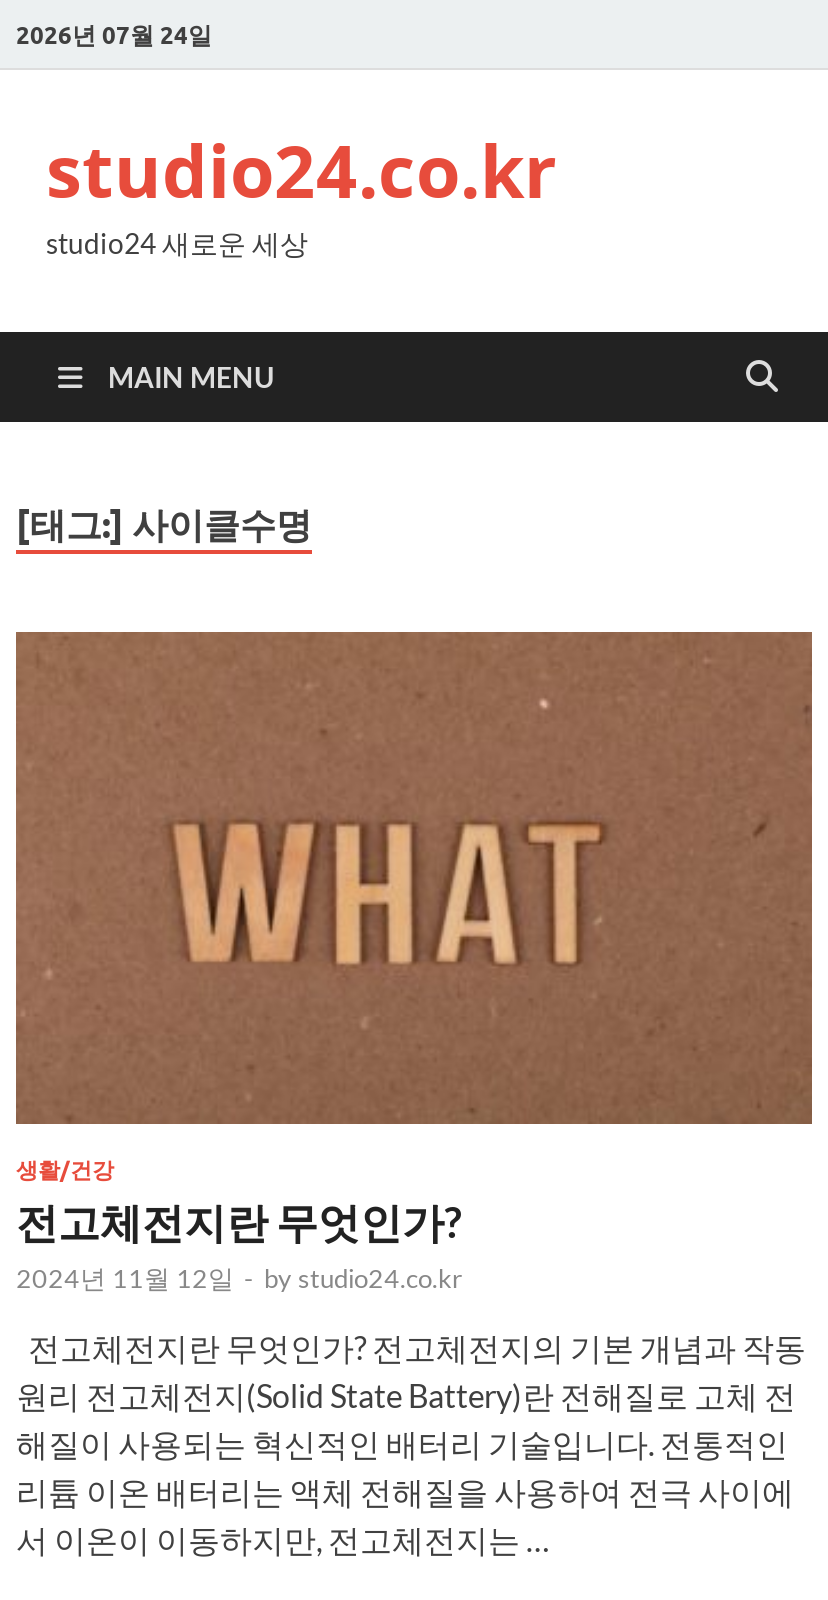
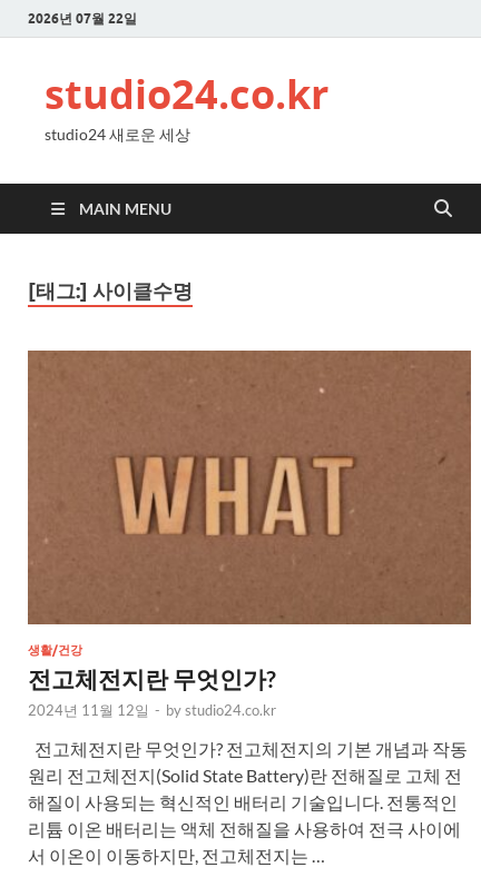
[16,19,212,49] 2026년 07월 24일 -> [28,9,137,26] 2026년 07월 22일

